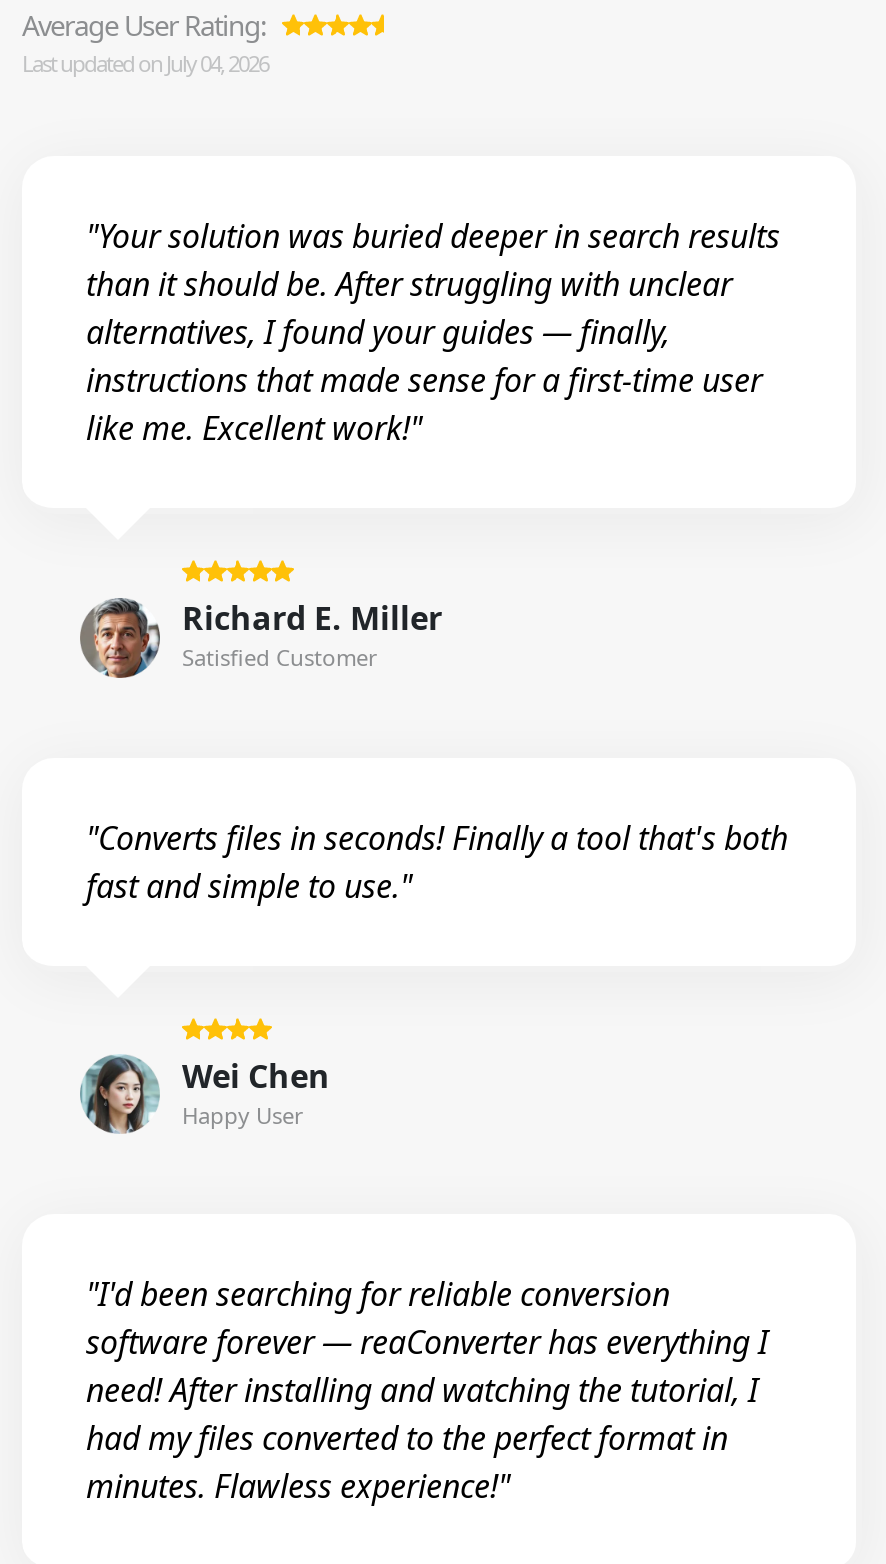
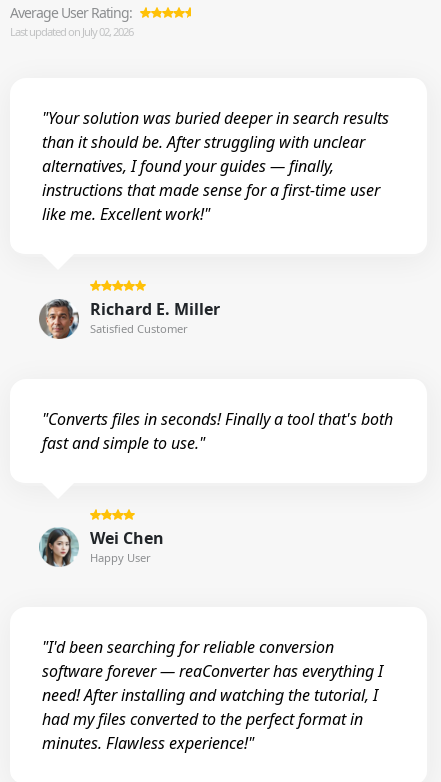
[22,48,268,78] Last updated on July 04, 2026 -> [10,24,133,39] Last updated on July 02, 2026

